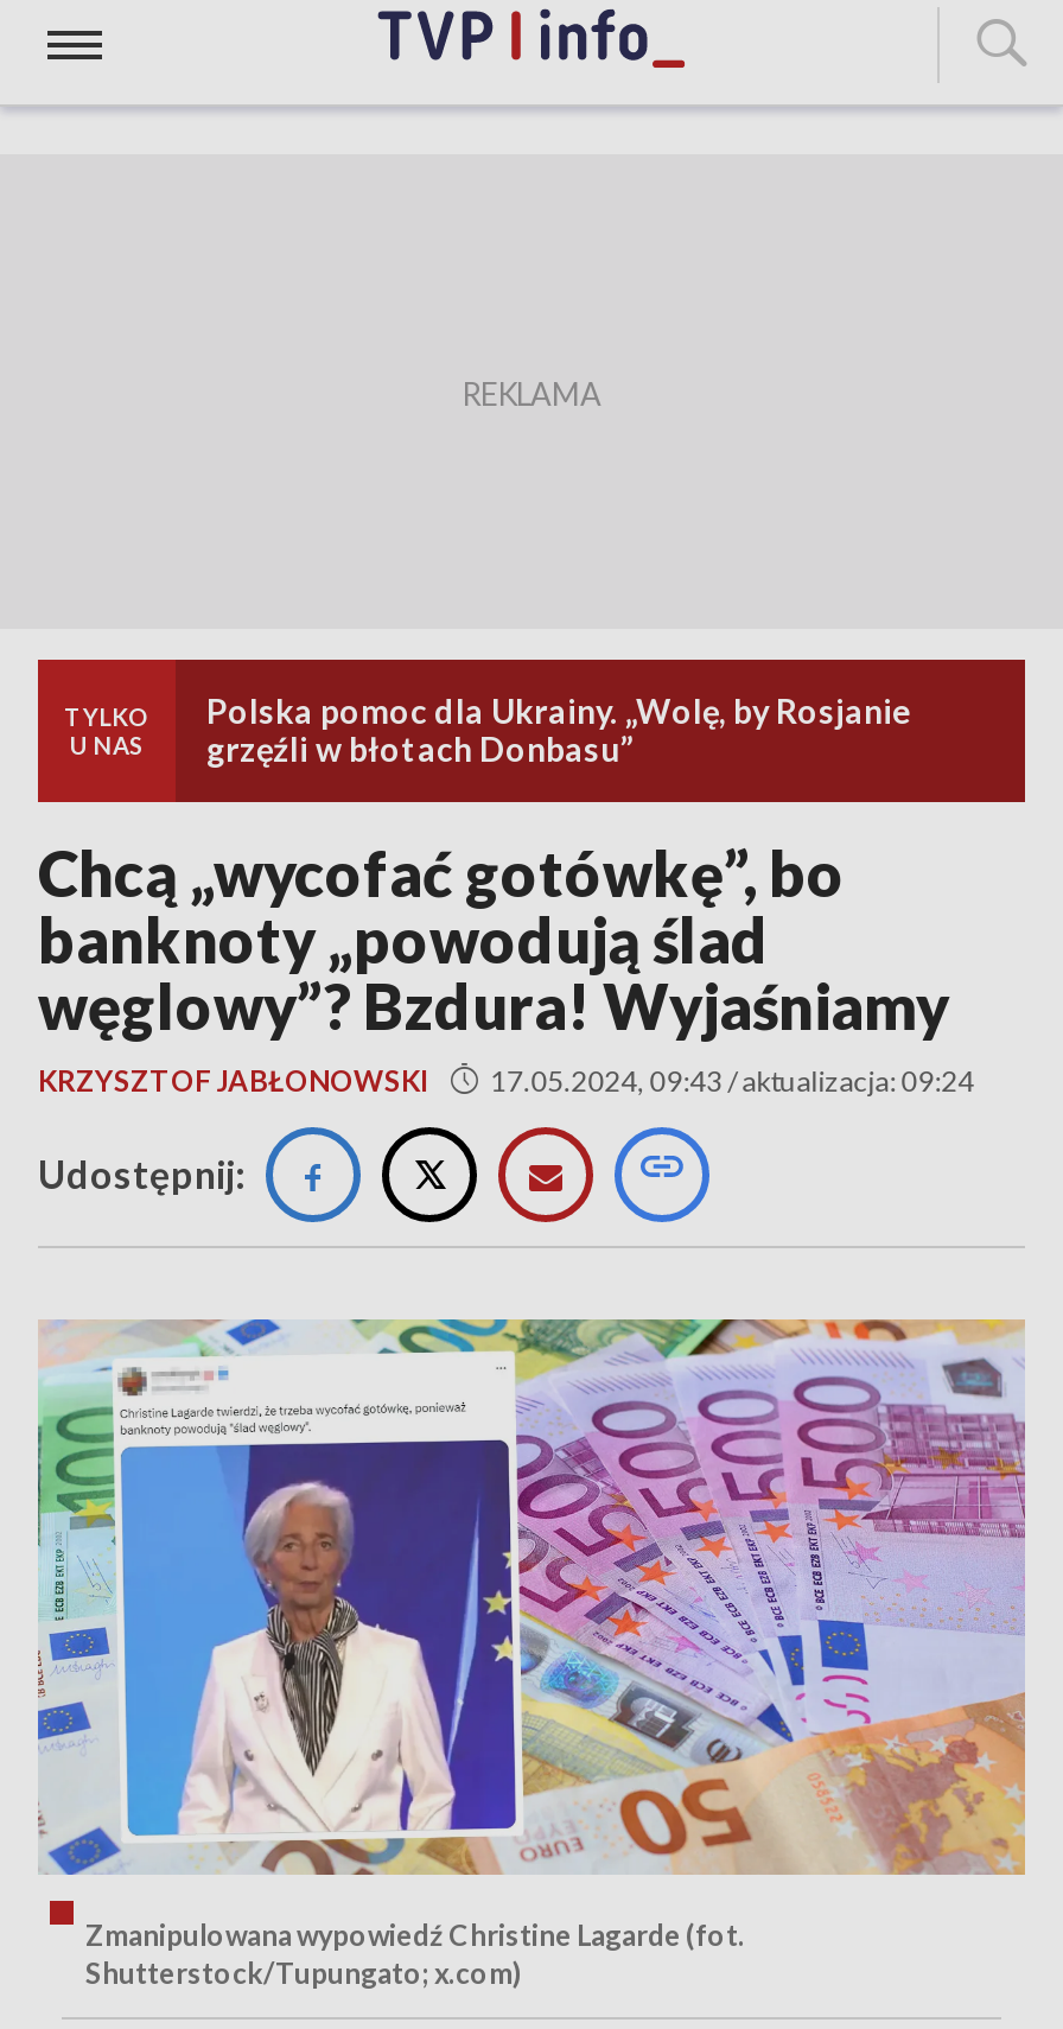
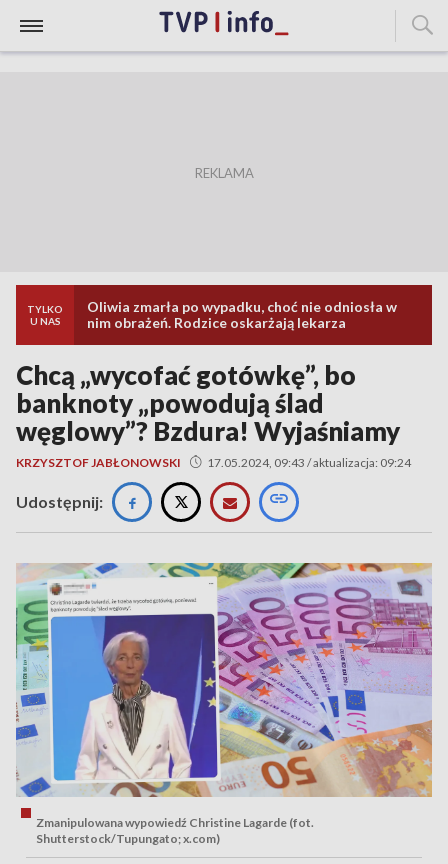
[206,691,911,769] Polska pomoc dla Ukrainy. „Wolę, by Rosjanie | grzęźli w błotach Donbasu” -> [87,298,397,331] Oliwia zmarła po wypadku, choć nie odniosła w | nim obrażeń. Rodzice oskarżają lekarza

